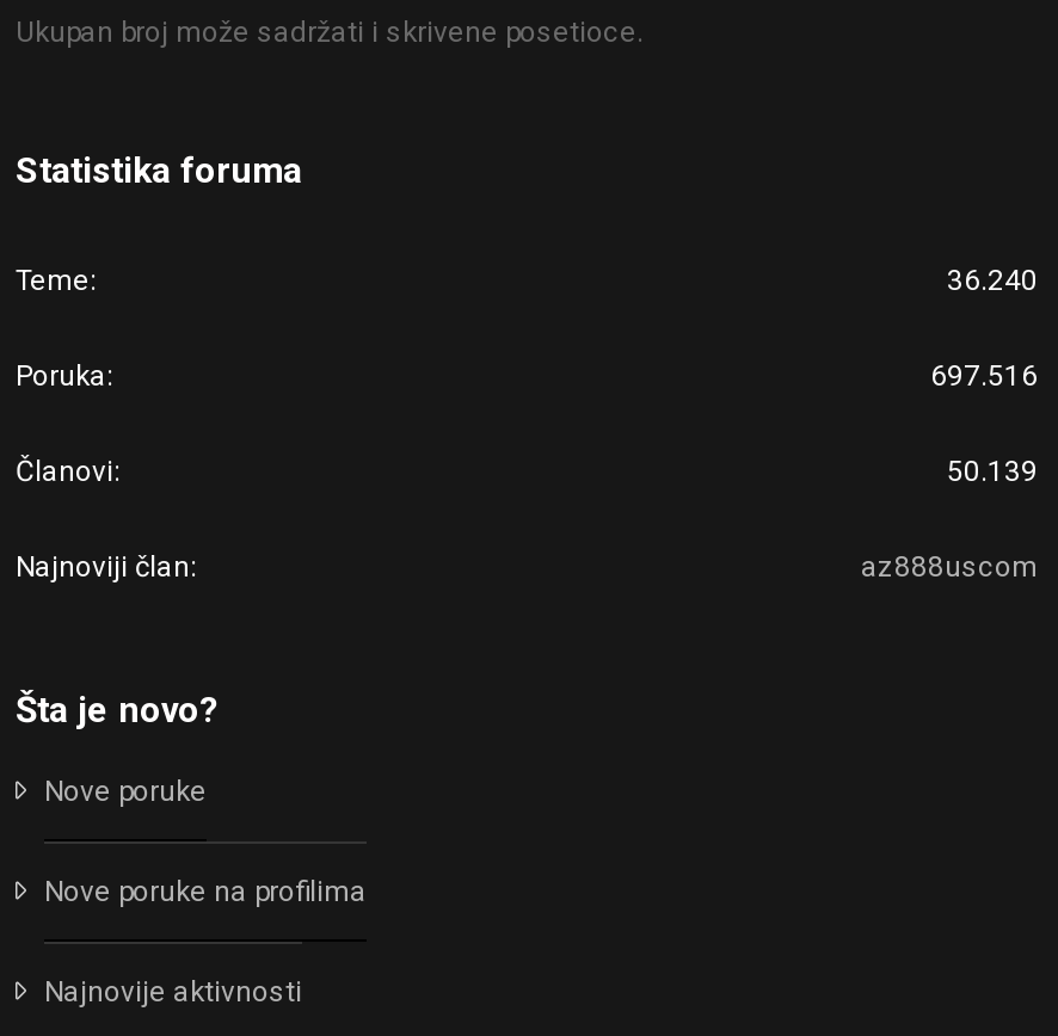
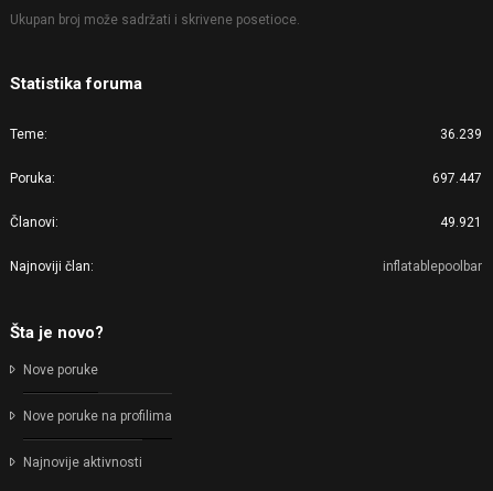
[947,264,1038,298] 36.240 -> [440,127,482,142] 36.239
[930,360,1038,393] 697.516 -> [432,171,482,186] 697.447
[947,455,1038,489] 50.139 -> [440,215,482,230] 49.921
[861,551,1038,584] az888uscom -> [383,259,482,274] inflatablepoolbar

